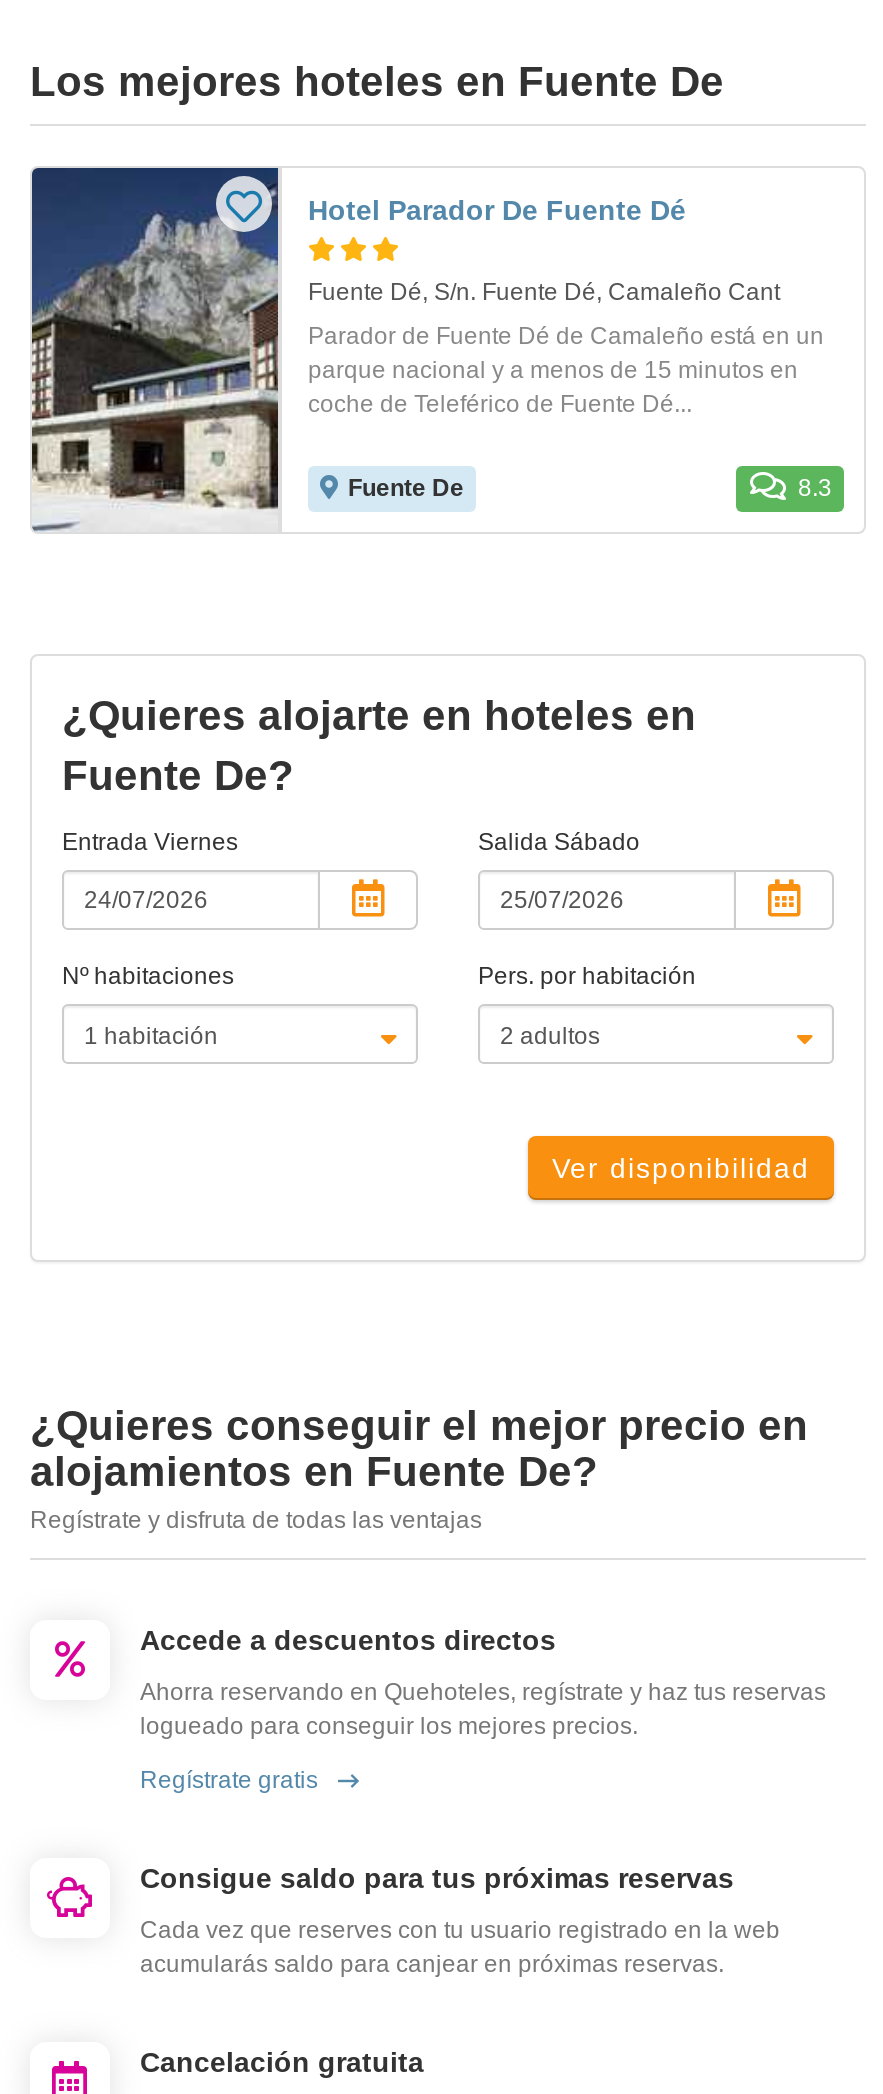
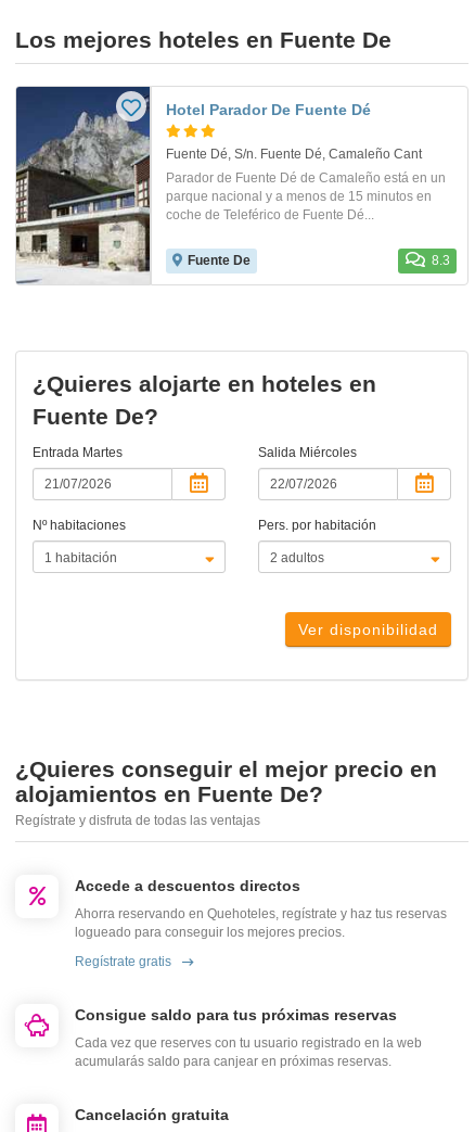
[62,828,238,856] Entrada Viernes -> [33,445,123,460] Entrada Martes
[478,828,640,856] Salida Sábado -> [258,445,357,460] Salida Miércoles

